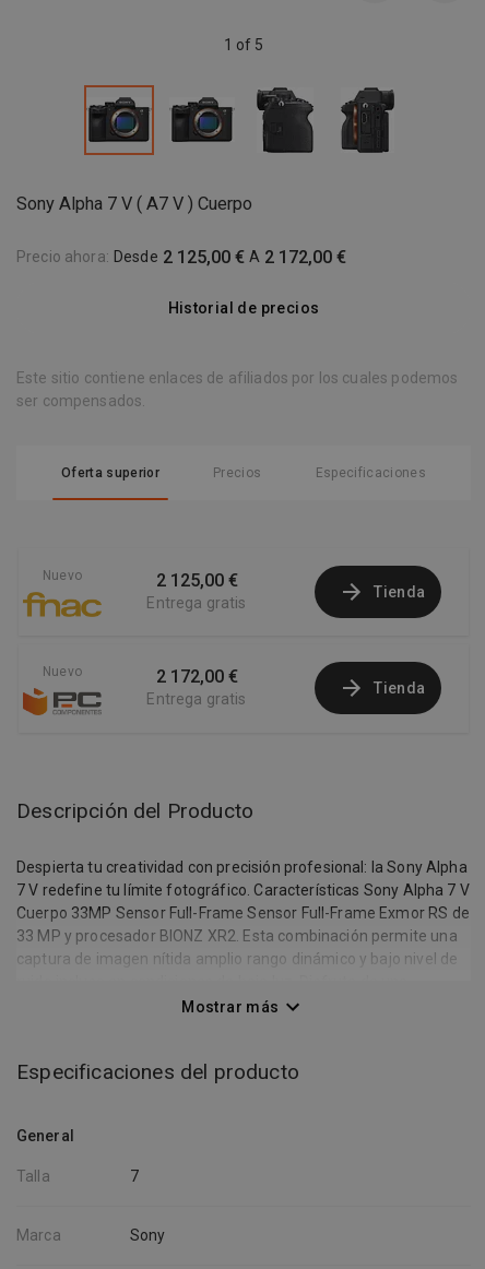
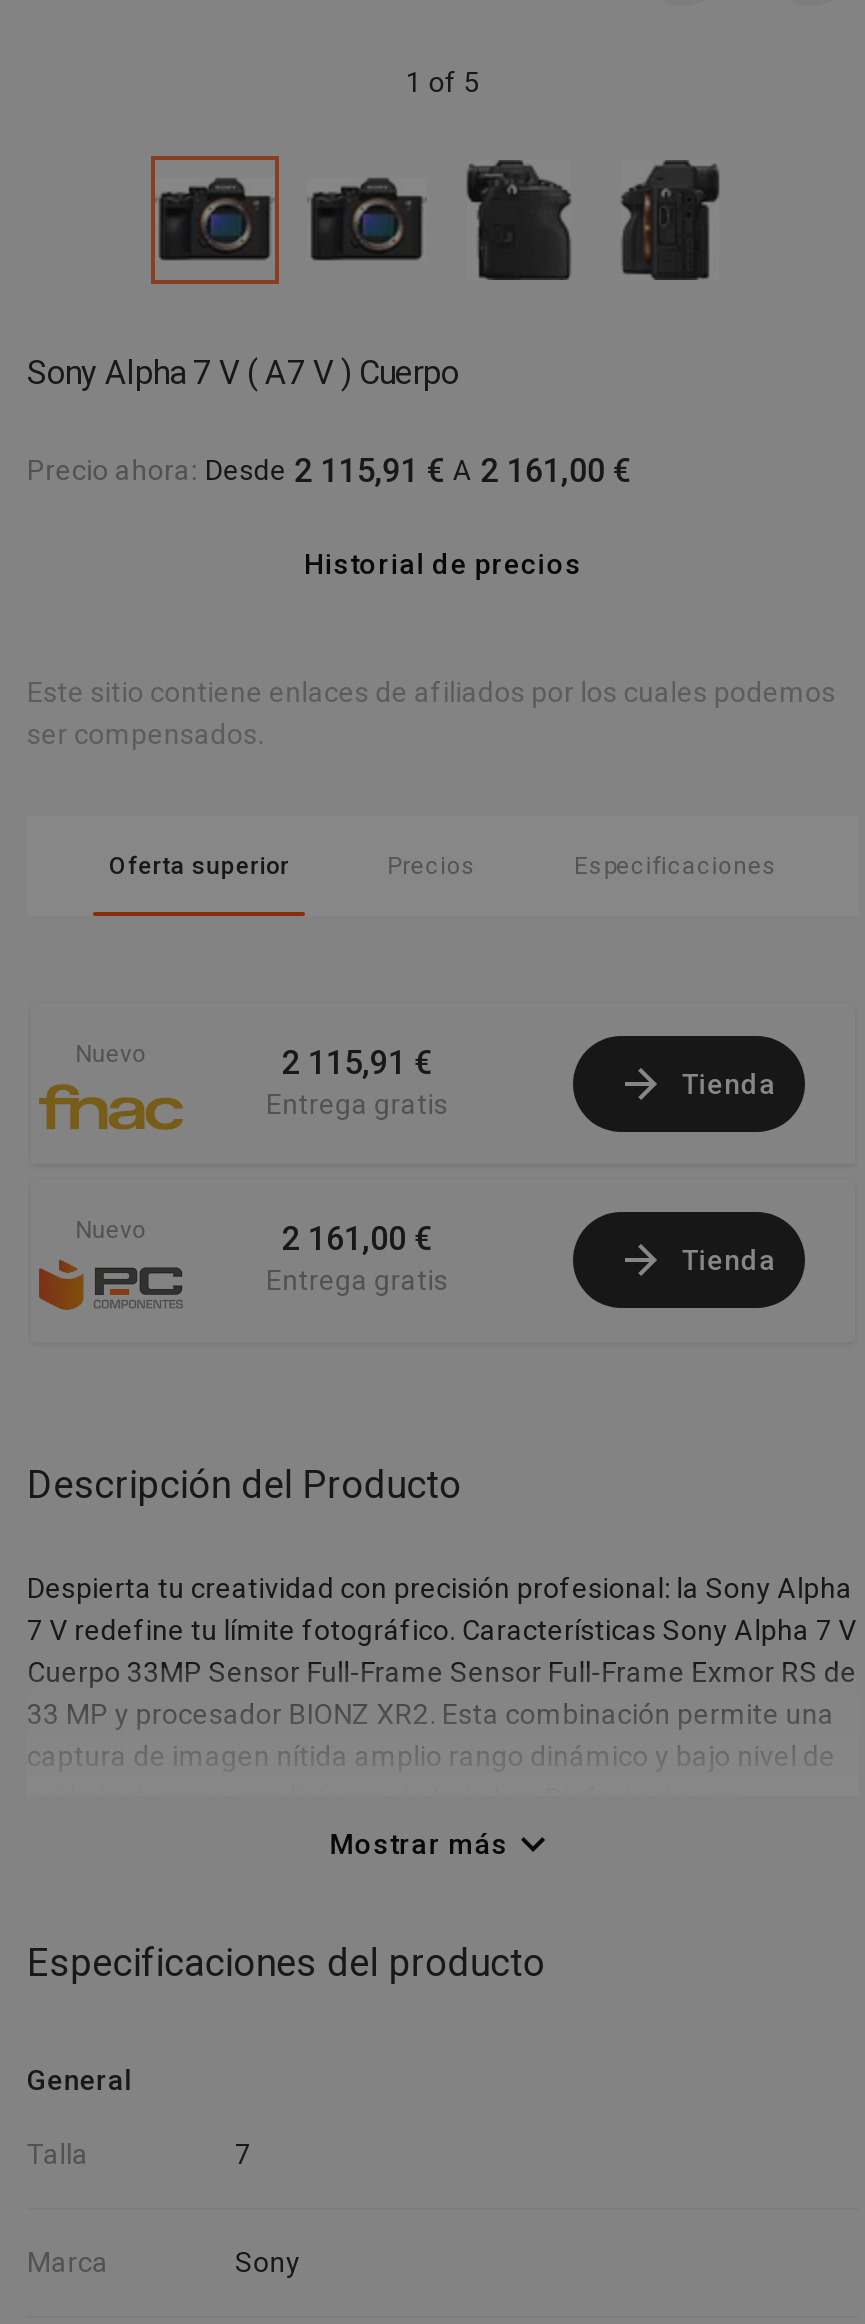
[16,247,346,268] Precio ahora: Desde 2 125,00 € A 2 172,00 € -> [27,452,631,490] Precio ahora: Desde 2 115,91 € A 2 161,00 €
[156,570,238,591] 2 125,00 € -> [282,1044,432,1082] 2 115,91 €
[156,666,238,687] 2 172,00 € -> [282,1220,432,1258] 2 161,00 €

